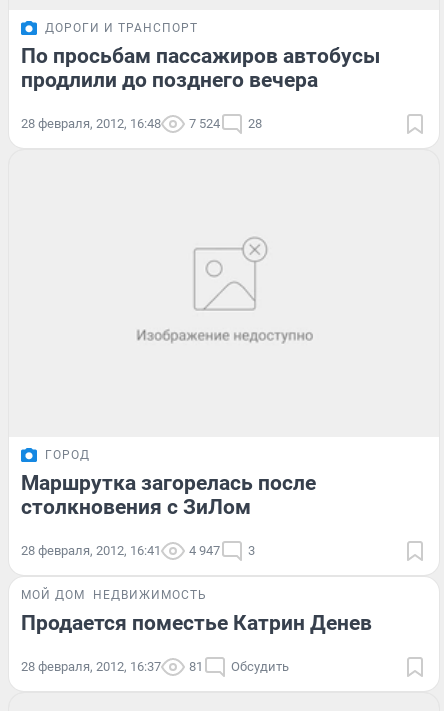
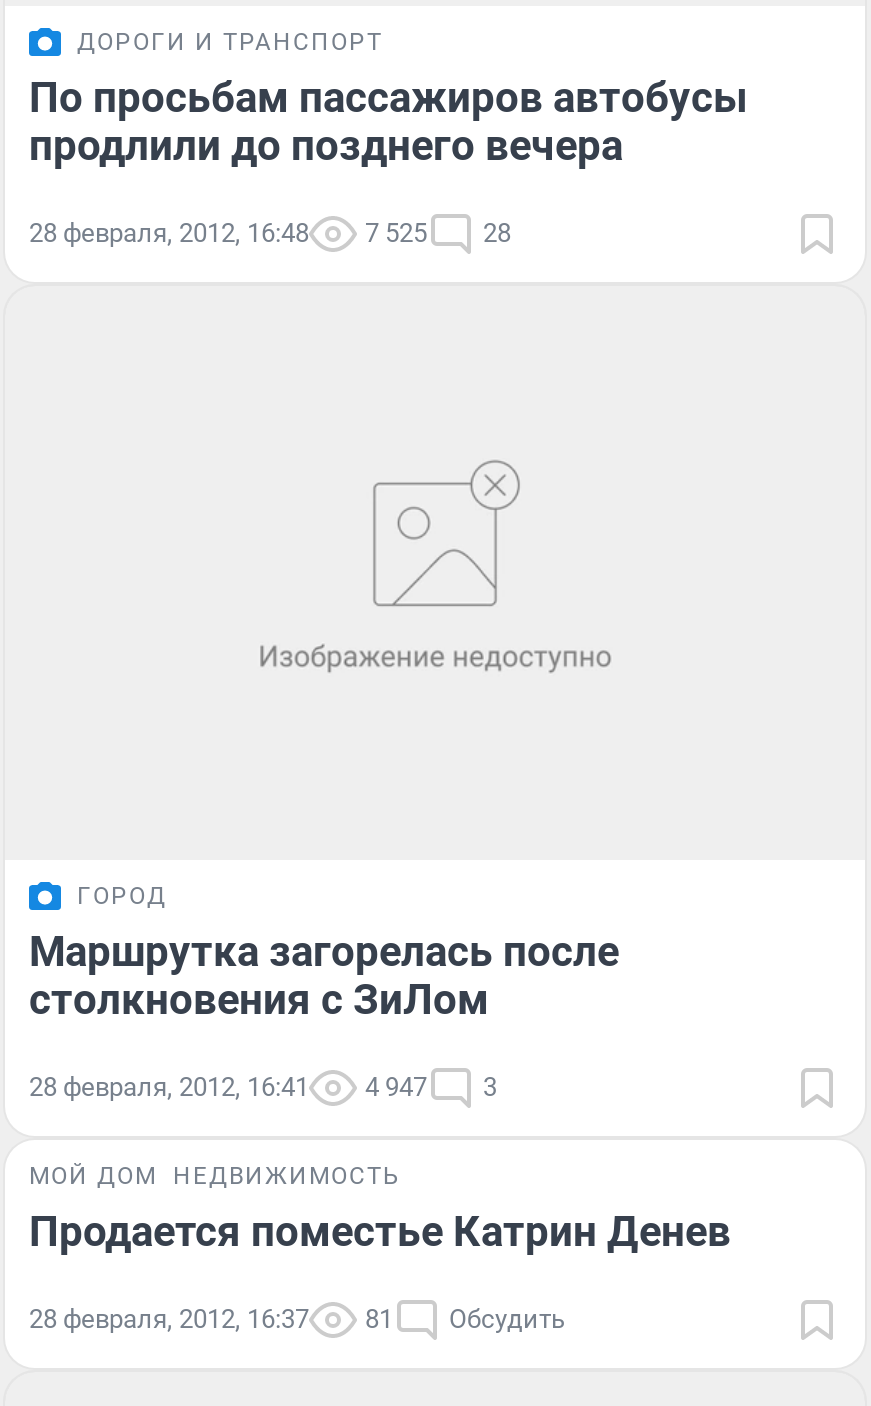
[21,116,262,131] 28 февраля, 2012, 16:48 7 524 28 -> [29,218,511,248] 28 февраля, 2012, 16:48 7 525 28

